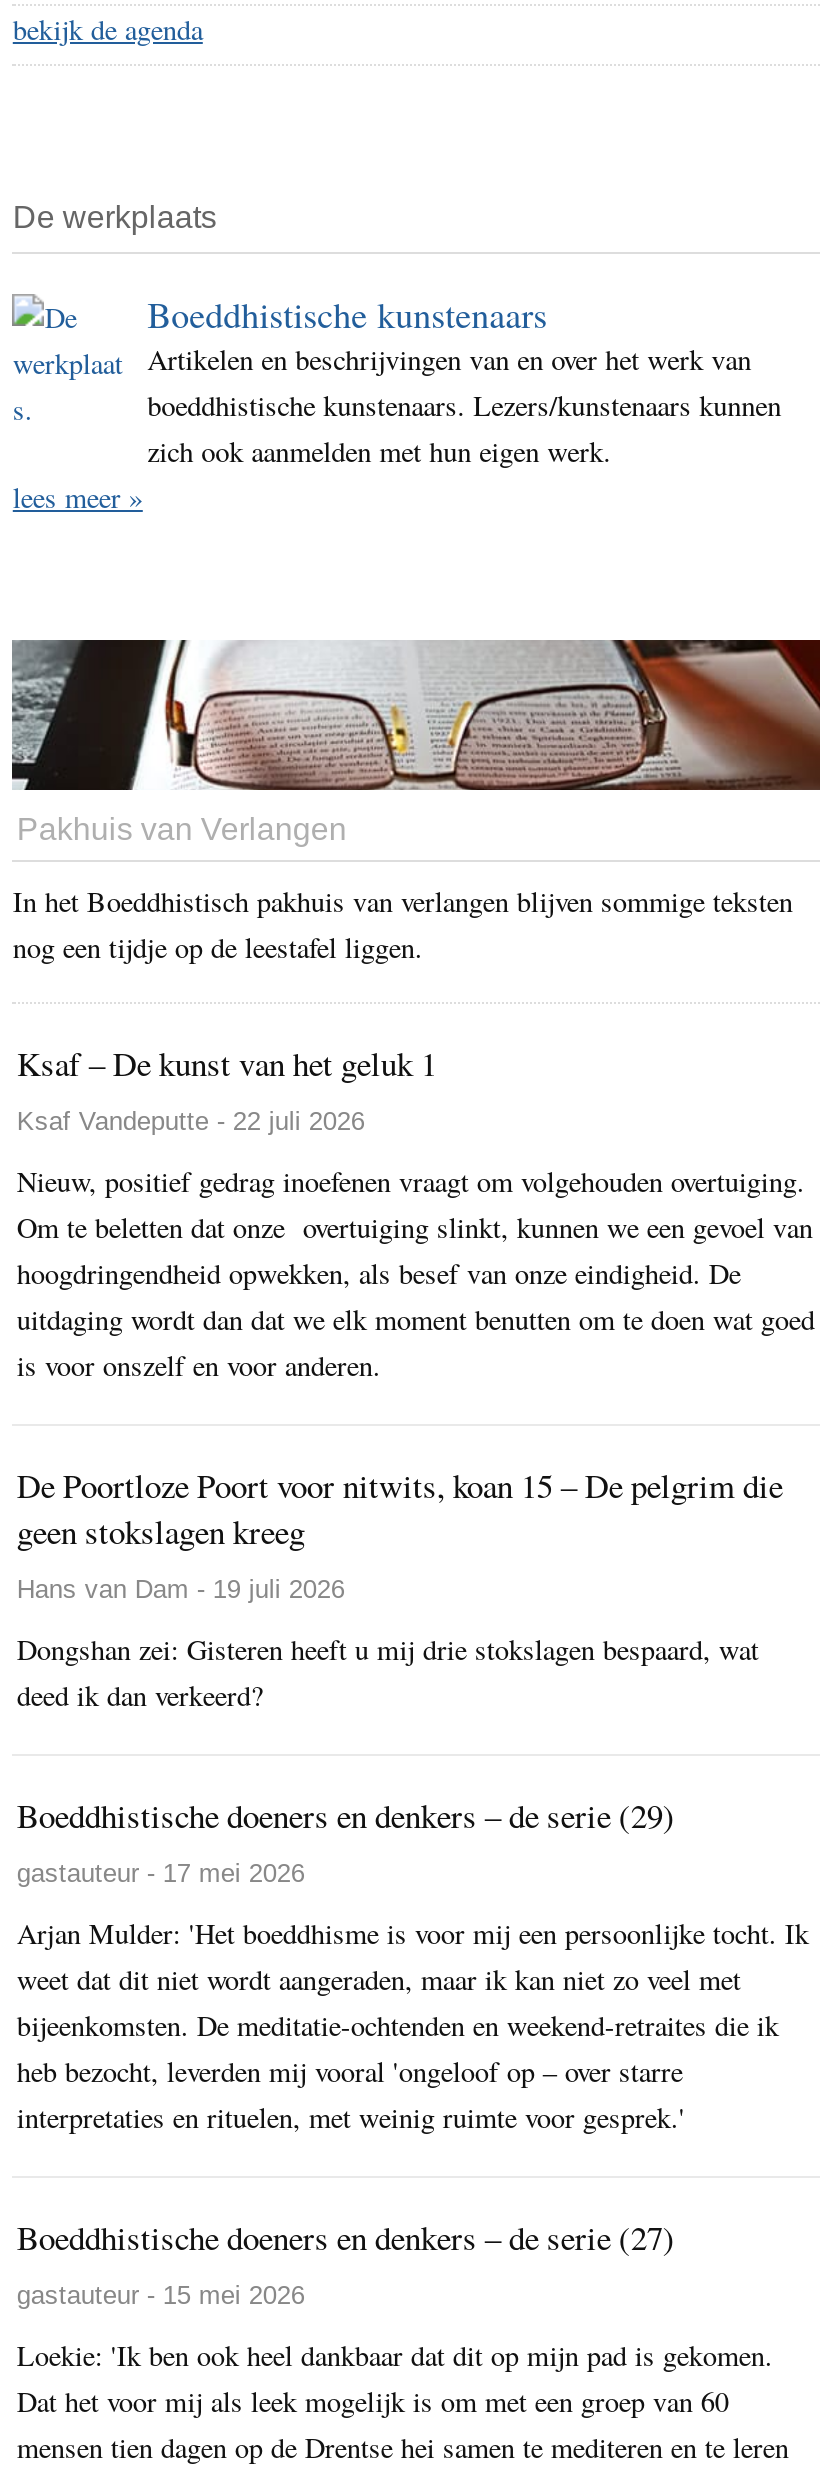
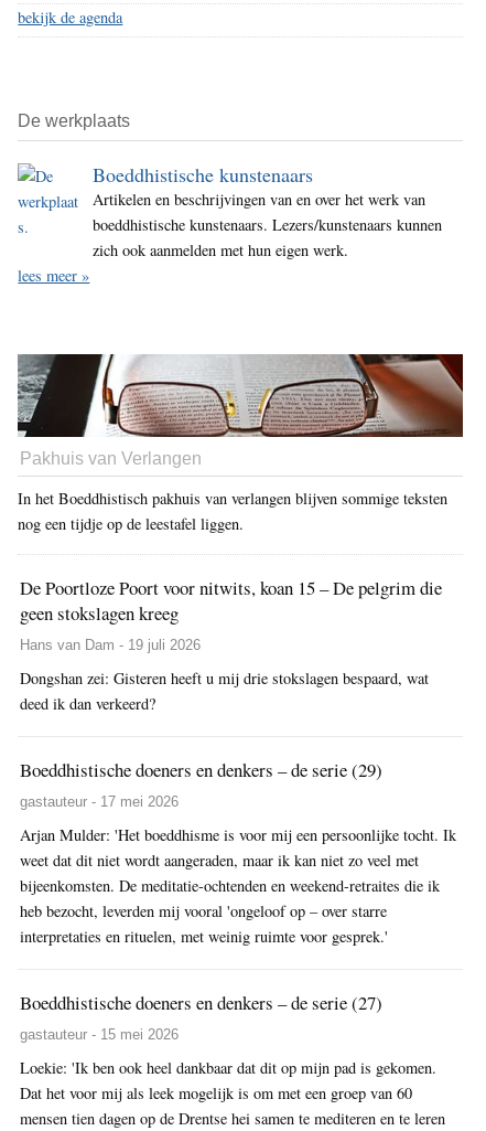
[17,1039,815,1383] Ksaf – De kunst van het geluk 1 | Ksaf Vandeputte - 22 juli 2026 | Nieuw, positief gedrag inoefenen vraagt om volgehouden overtuiging. | Om te beletten dat onze overtuiging slinkt, kunnen we een gevoel van | hoogdringendheid opwekken, als besef van onze eindigheid. De | uitdaging wordt dan dat we elk moment benutten om te doen wat goed | is voor onszelf en voor anderen. -> none

